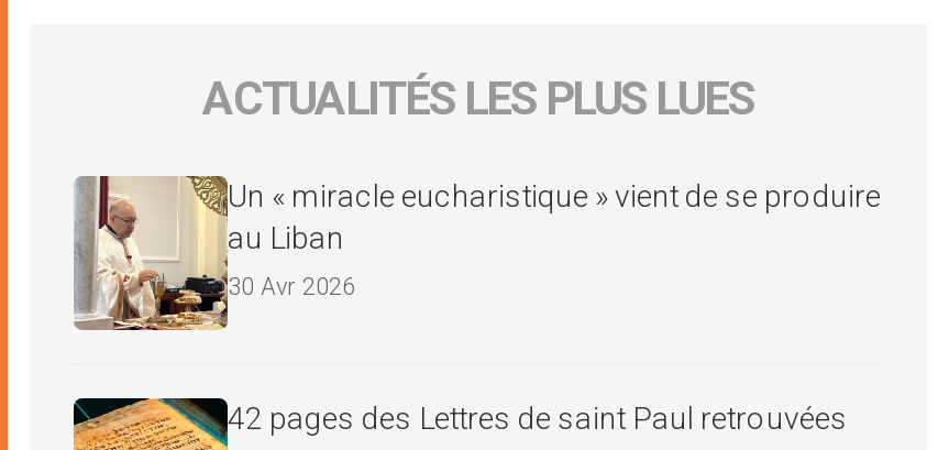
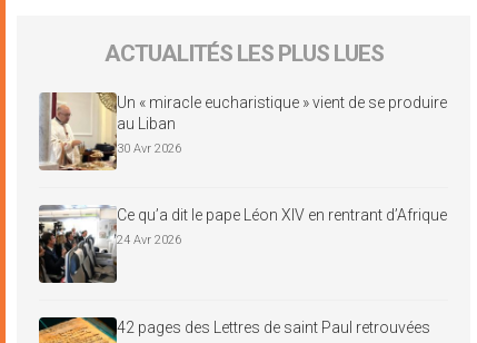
none -> [38,204,447,284] [image] | Ce qu’a dit le pape Léon XIV en rentrant d’Afrique | 24 Avr 2026

